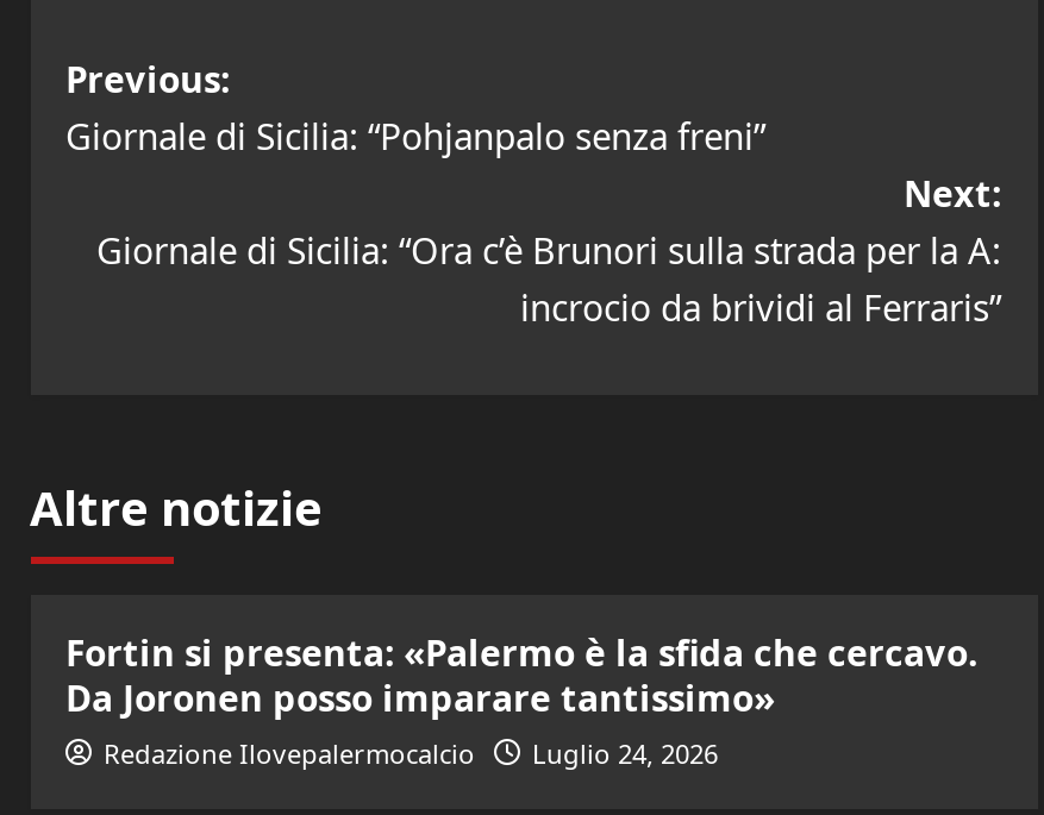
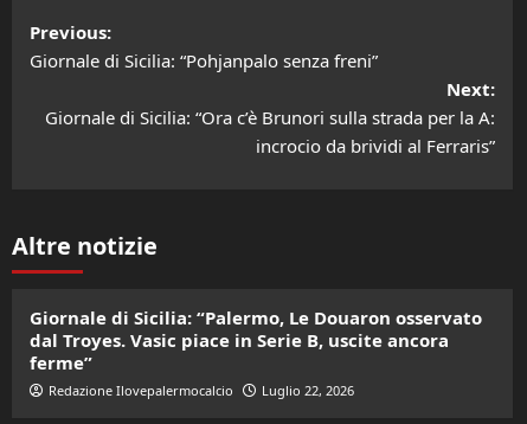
[65,630,977,722] Fortin si presenta: «Palermo è la sfida che cercavo. | Da Joronen posso imparare tantissimo» -> [29,306,481,374] Giornale di Sicilia: “Palermo, Le Douaron osservato | dal Troyes. Vasic piace in Serie B, uscite ancora | ferme”
[104,737,718,772] Redazione Ilovepalermocalcio Luglio 24, 2026 -> [48,381,354,399] Redazione Ilovepalermocalcio Luglio 22, 2026

